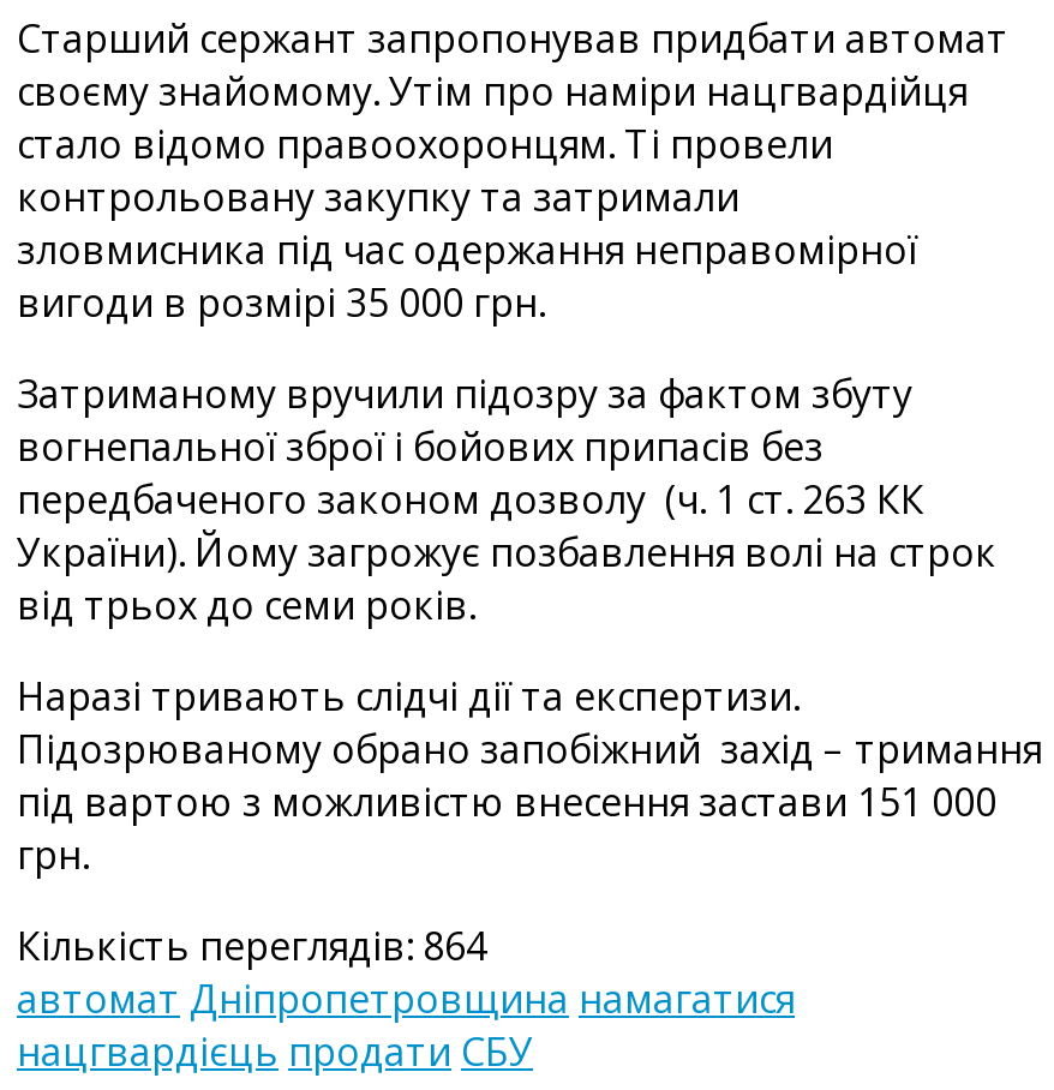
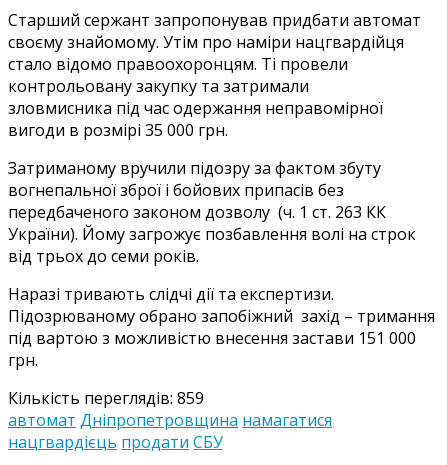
[17,919,487,972] Кількість переглядів: 864 -> [8,387,204,409] Кількість переглядів: 859

